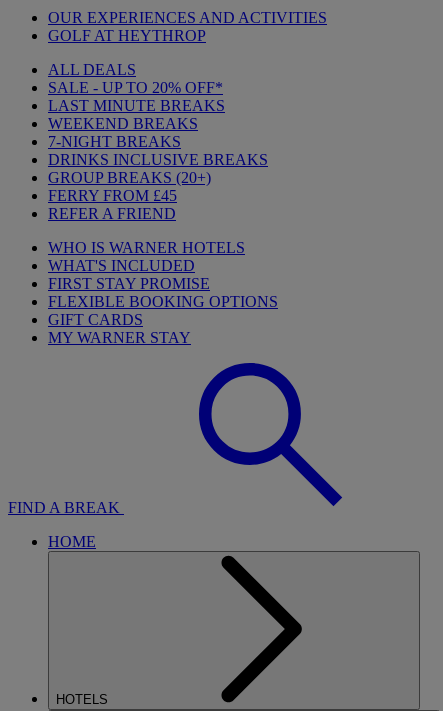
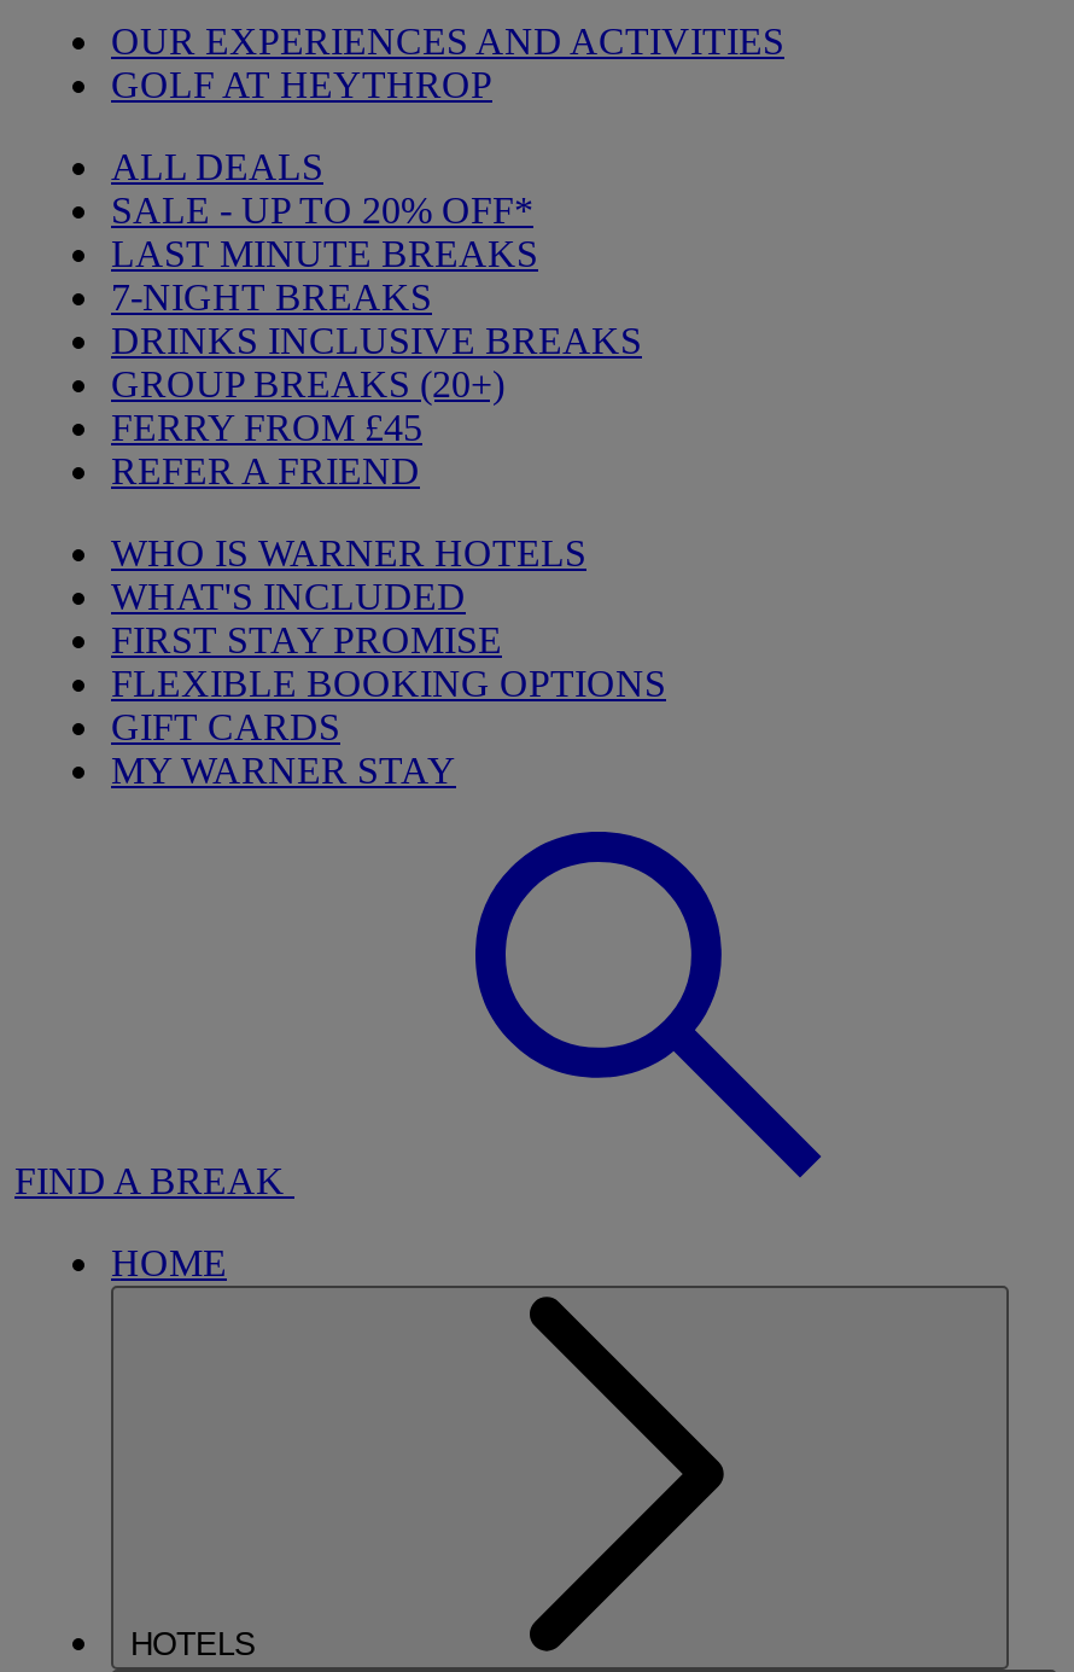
[48,115,198,132] WEEKEND BREAKS -> none

